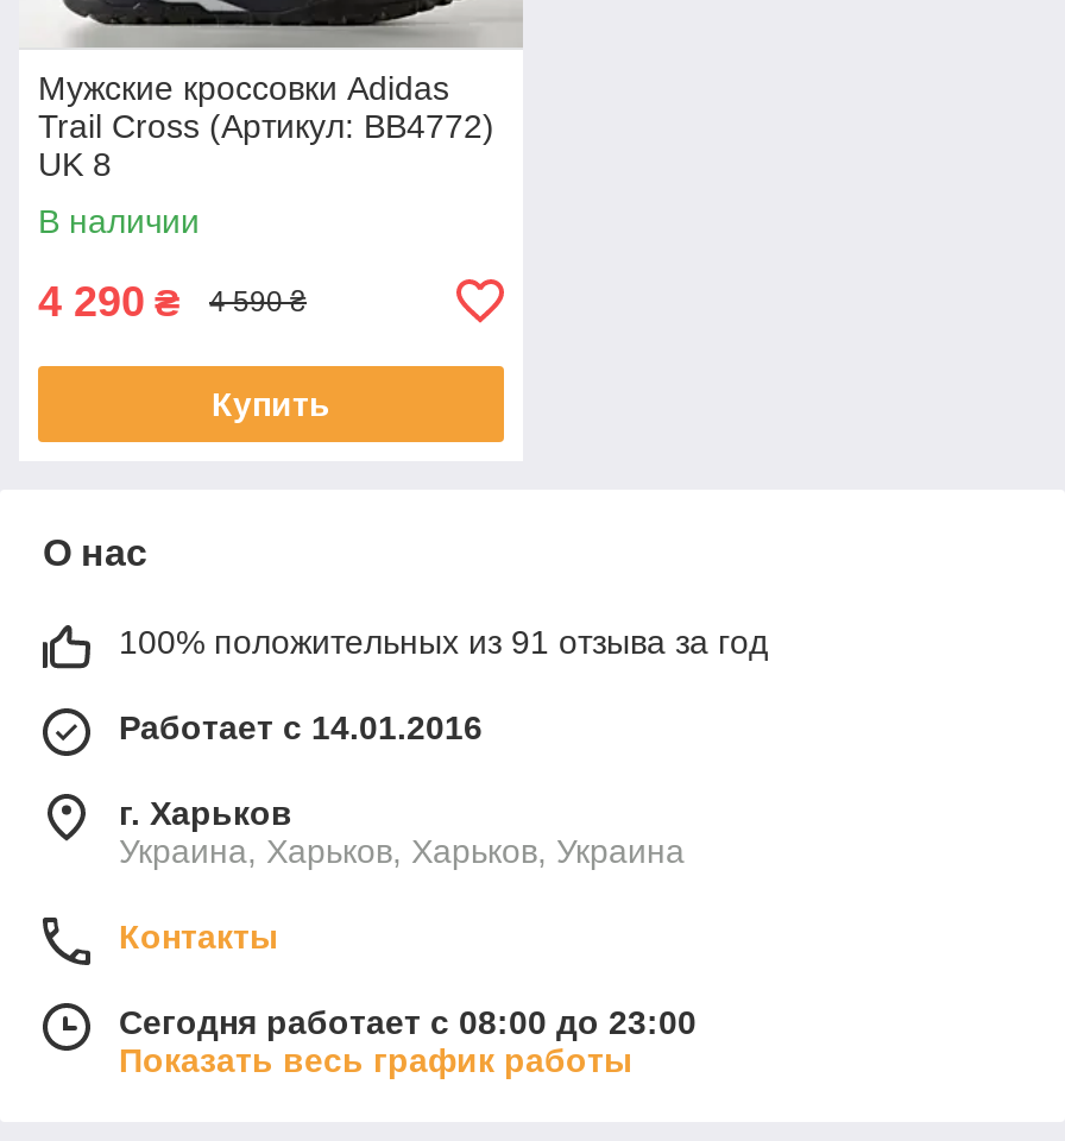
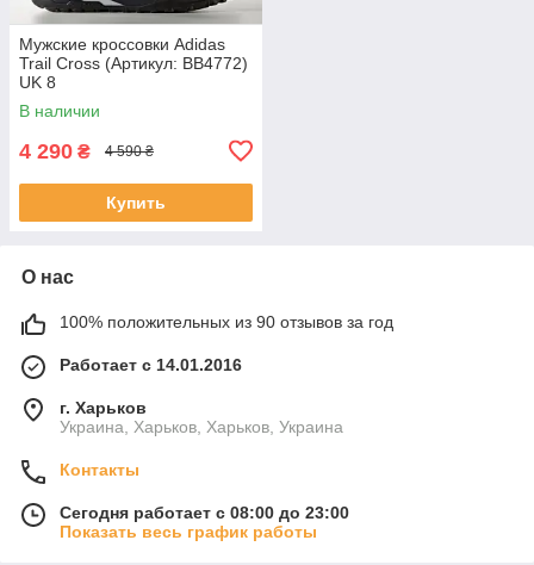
[119,622,768,660] 100% положительных из 91 отзыва за год -> [60,312,393,331] 100% положительных из 90 отзывов за год

